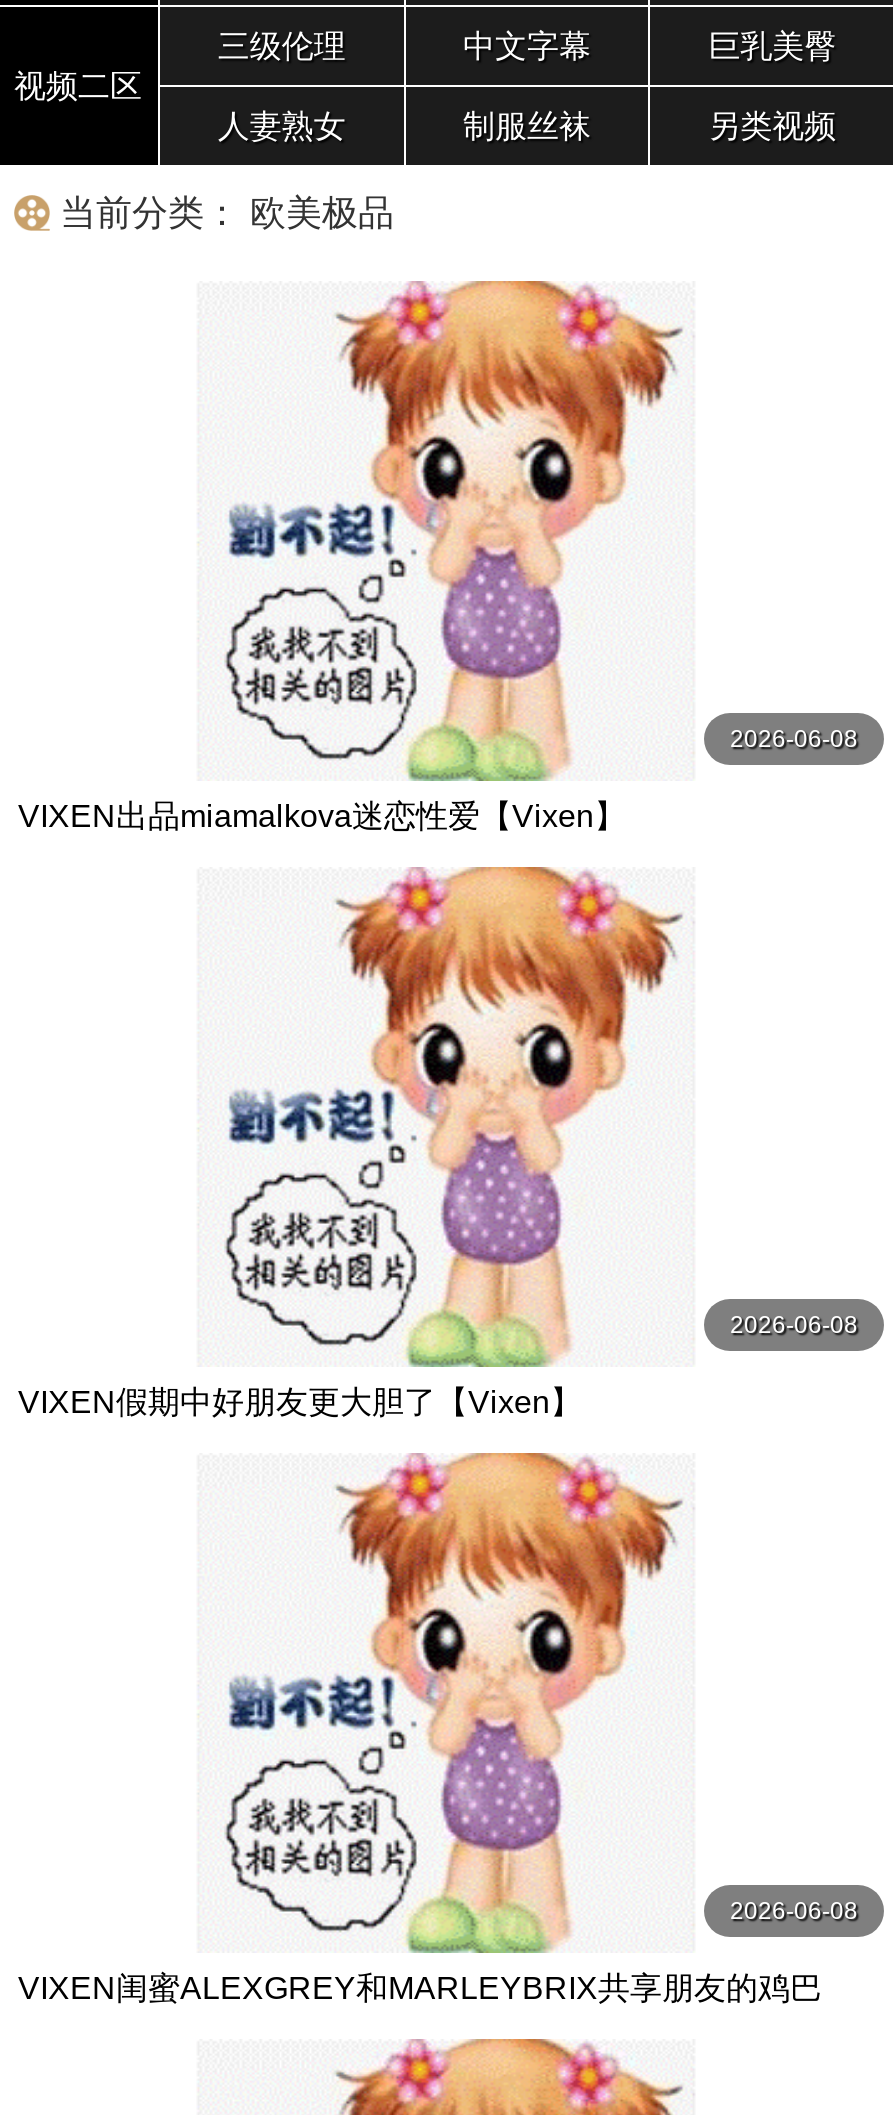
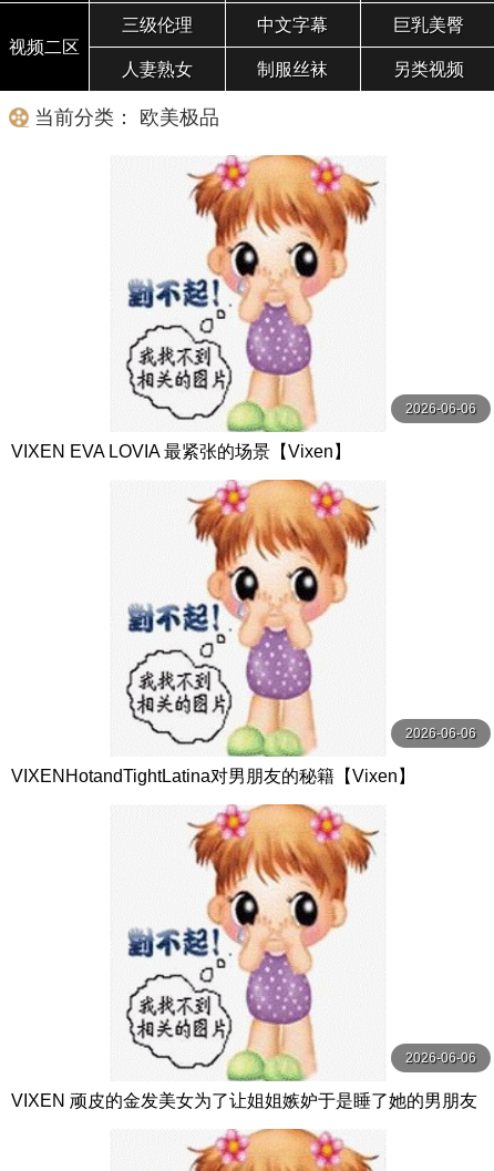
[730,725,858,753] 2026-06-08 -> [405,401,476,417] 2026-06-06
[18,799,626,833] VIXEN出品miamalkova迷恋性爱【Vixen】 -> [11,442,351,461] VIXEN EVA LOVIA 最紧张的场景【Vixen】
[730,1311,858,1339] 2026-06-08 -> [405,726,476,741] 2026-06-06
[18,1385,582,1419] VIXEN假期中好朋友更大胆了【Vixen】 -> [11,767,415,785] VIXENHotandTightLatina对男朋友的秘籍【Vixen】
[730,1897,858,1925] 2026-06-08 -> [405,1050,476,1066] 2026-06-06
[18,1971,822,2005] VIXEN闺蜜ALEXGREY和MARLEYBRIX共享朋友的鸡巴 -> [11,1091,477,1110] VIXEN 顽皮的金发美女为了让姐姐嫉妒于是睡了她的男朋友

